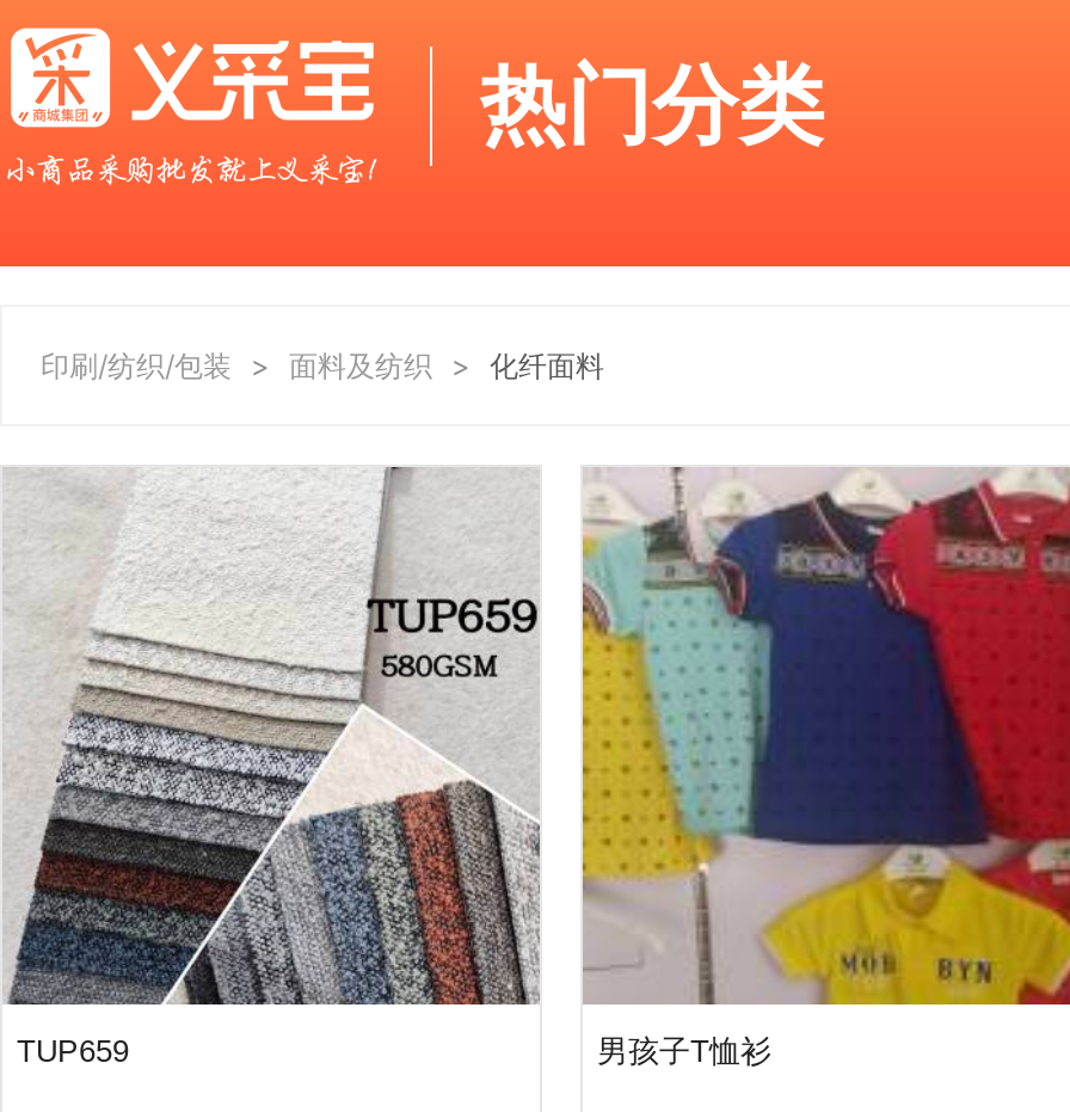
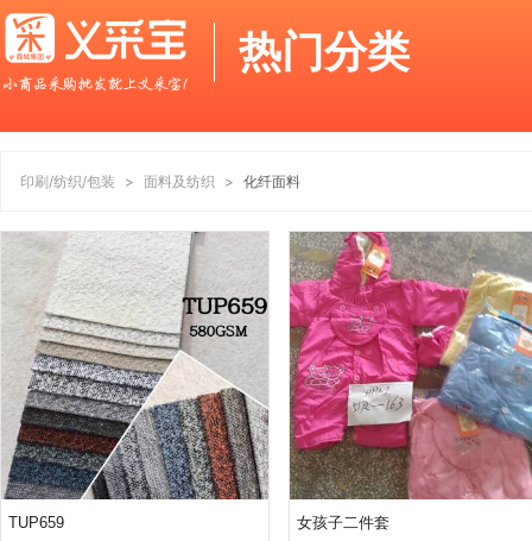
[580,469,1063,1069] [image] | 男孩子T恤衫 -> [289,232,528,531] [image] | 女孩子二件套

